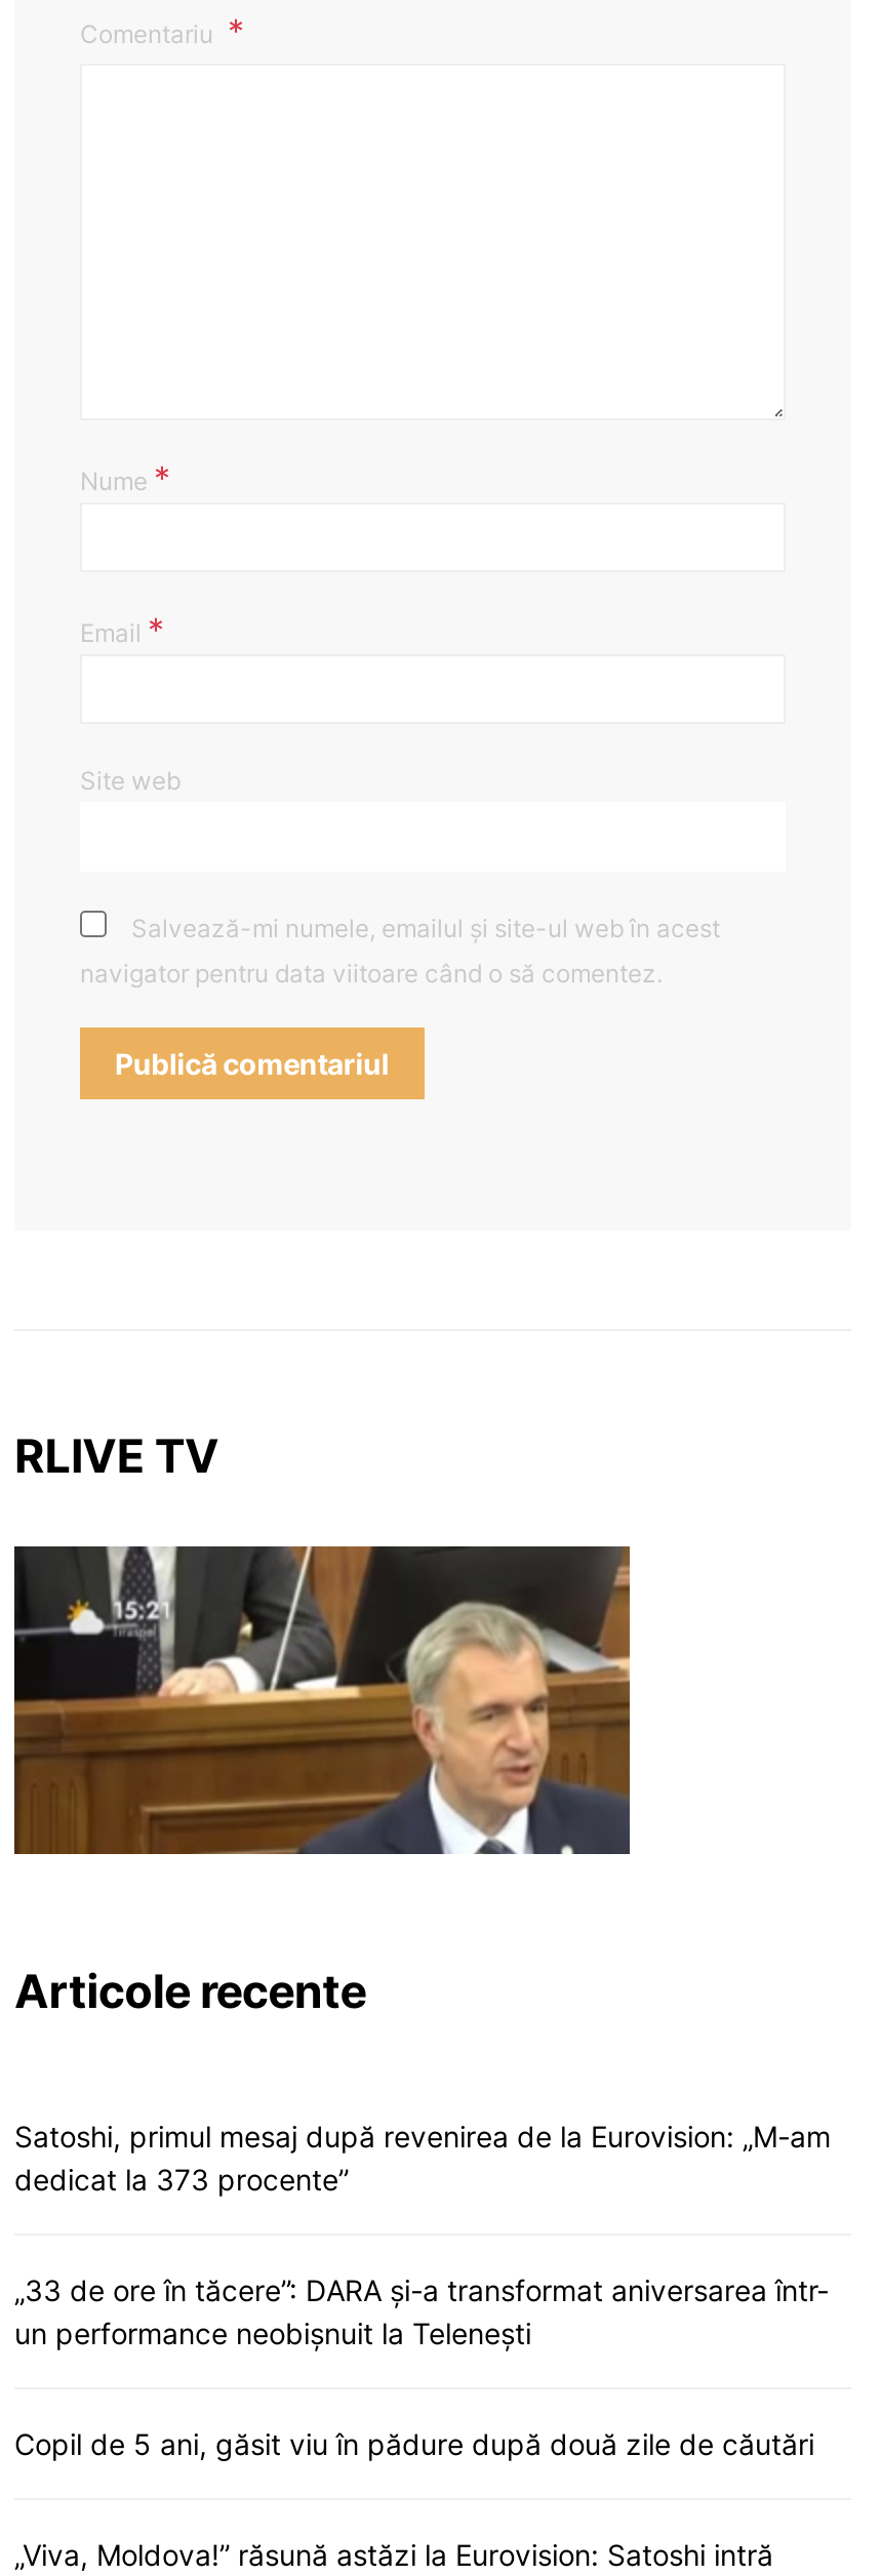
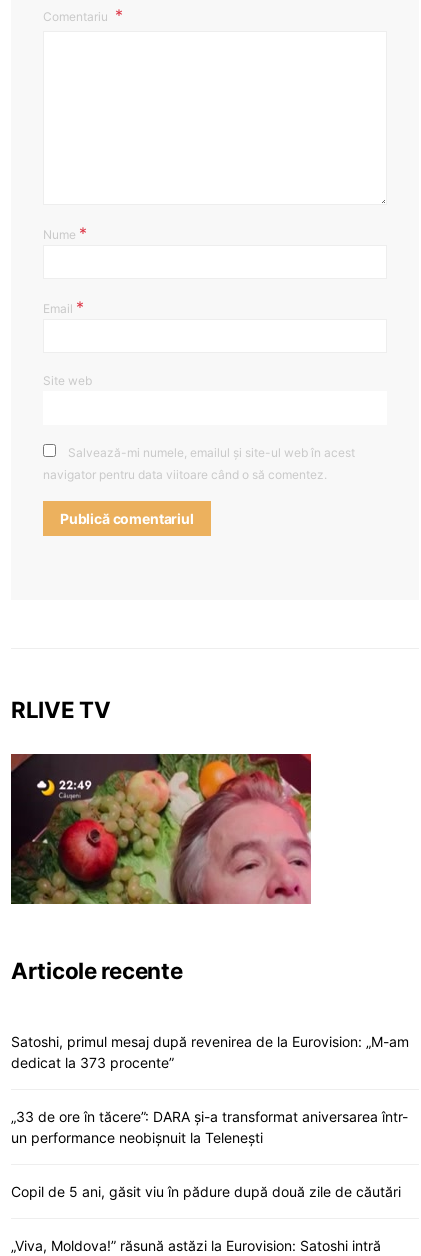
[12,1544,632,1856] [image] -> [10,753,312,905] [image]

